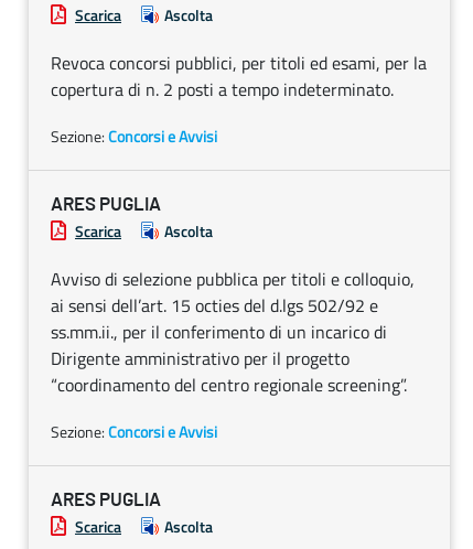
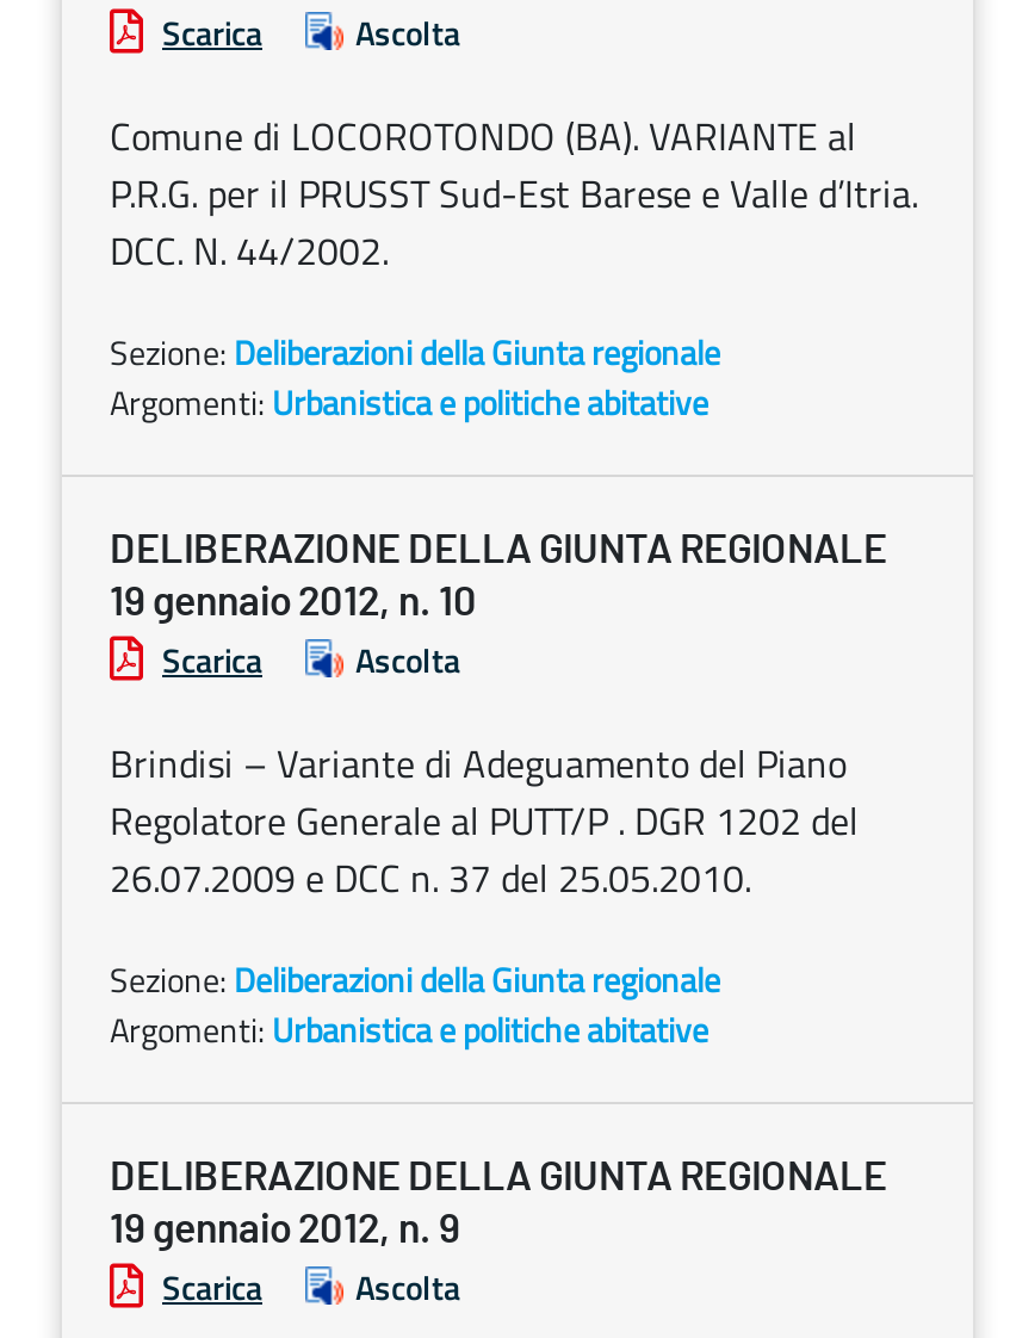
[51,50,427,103] Revoca concorsi pubblici, per titoli ed esami, per la | copertura di n. 2 posti a tempo indeterminato. -> [110,107,918,279] Comune di LOCOROTONDO (BA). VARIANTE al | P.R.G. per il PRUSST Sud-Est Barese e Valle d’Itria. | DCC. N. 44/2002.
[51,125,217,148] Sezione: Concorsi e Avvisi -> [110,327,720,427] Sezione: Deliberazioni della Giunta regionale | Argomenti: Urbanistica e politiche abitative
[51,195,161,214] ARES PUGLIA -> [110,529,887,622] DELIBERAZIONE DELLA GIUNTA REGIONALE | 19 gennaio 2012, n. 10
[51,266,415,398] Avviso di selezione pubblica per titoli e colloquio, | ai sensi dell’art. 15 octies del d.lgs 502/92 e | ss.mm.ii., per il conferimento di un incarico di | Dirigente amministrativo per il progetto | “coordinamento del centro regionale screening”. -> [110,735,859,906] Brindisi – Variante di Adeguamento del Piano | Regolatore Generale al PUTT/P . DGR 1202 del | 26.07.2009 e DCC n. 37 del 25.05.2010.
[51,420,217,443] Sezione: Concorsi e Avvisi -> [110,954,720,1054] Sezione: Deliberazioni della Giunta regionale | Argomenti: Urbanistica e politiche abitative
[51,491,161,509] ARES PUGLIA -> [110,1157,887,1250] DELIBERAZIONE DELLA GIUNTA REGIONALE | 19 gennaio 2012, n. 9

